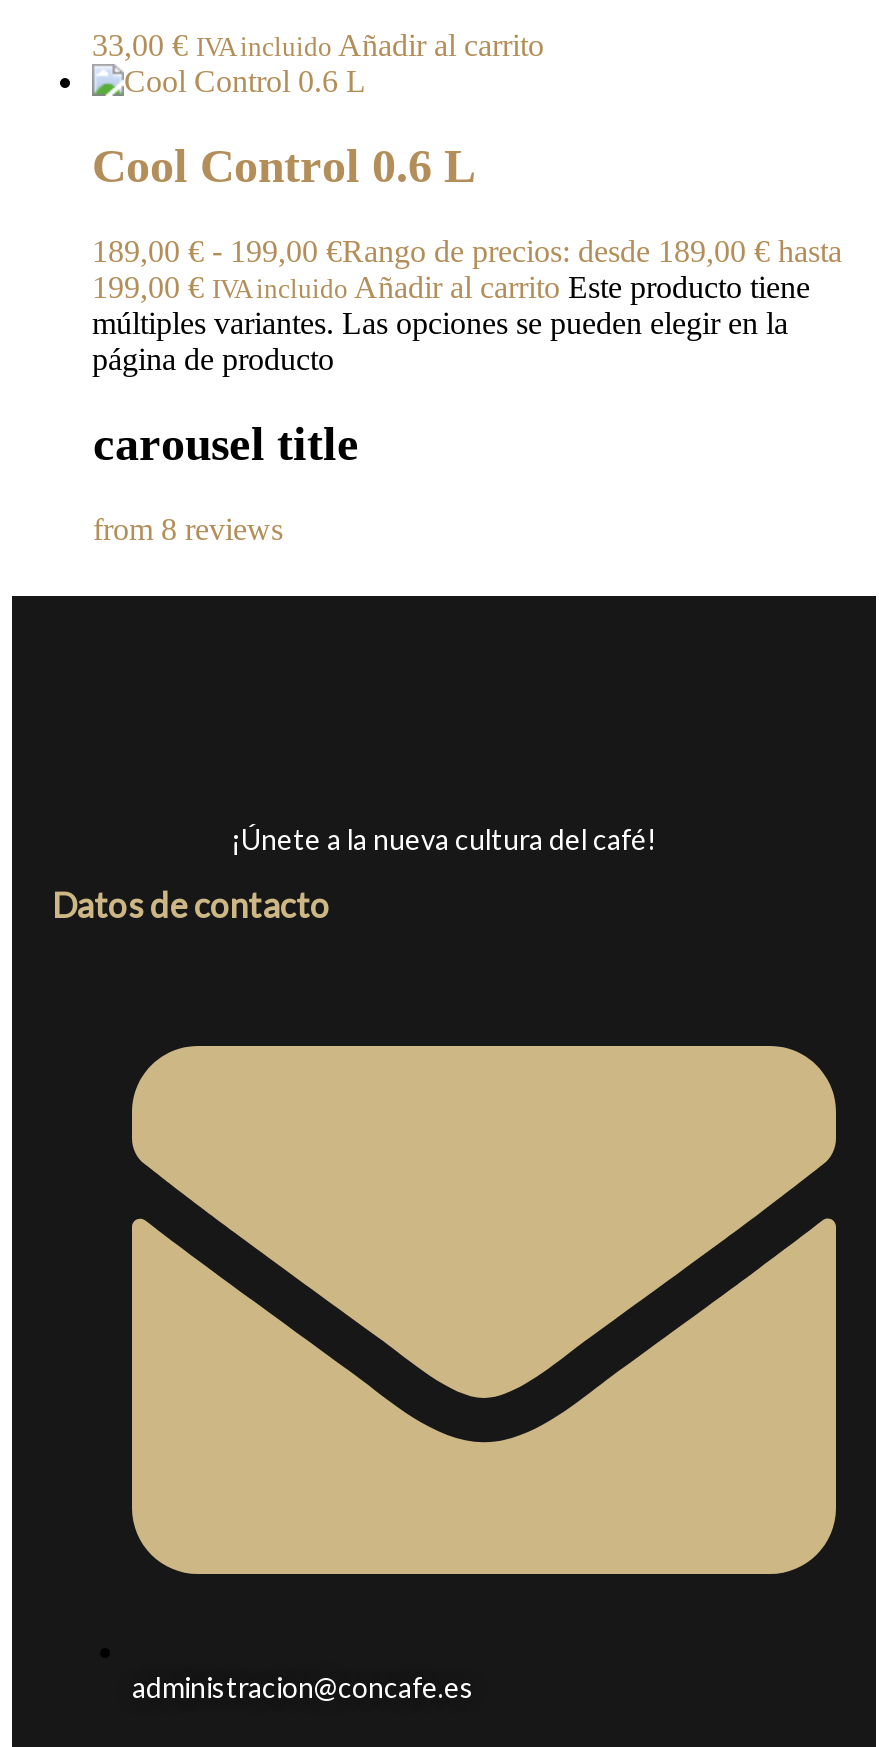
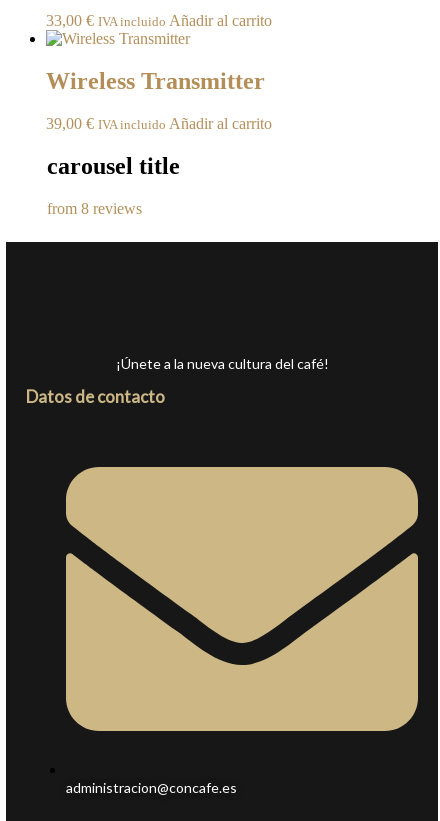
[92,140,476,192] Cool Control 0.6 L -> [46,68,265,94] Wireless Transmitter
[92,234,842,376] 189,00 € - 199,00 €Rango de precios: desde 189,00 € hasta | 199,00 € IVA incluido Añadir al carrito Este producto tiene | múltiples variantes. Las opciones se pueden elegir en la | página de producto -> [46,115,272,132] 39,00 € IVA incluido Añadir al carrito

